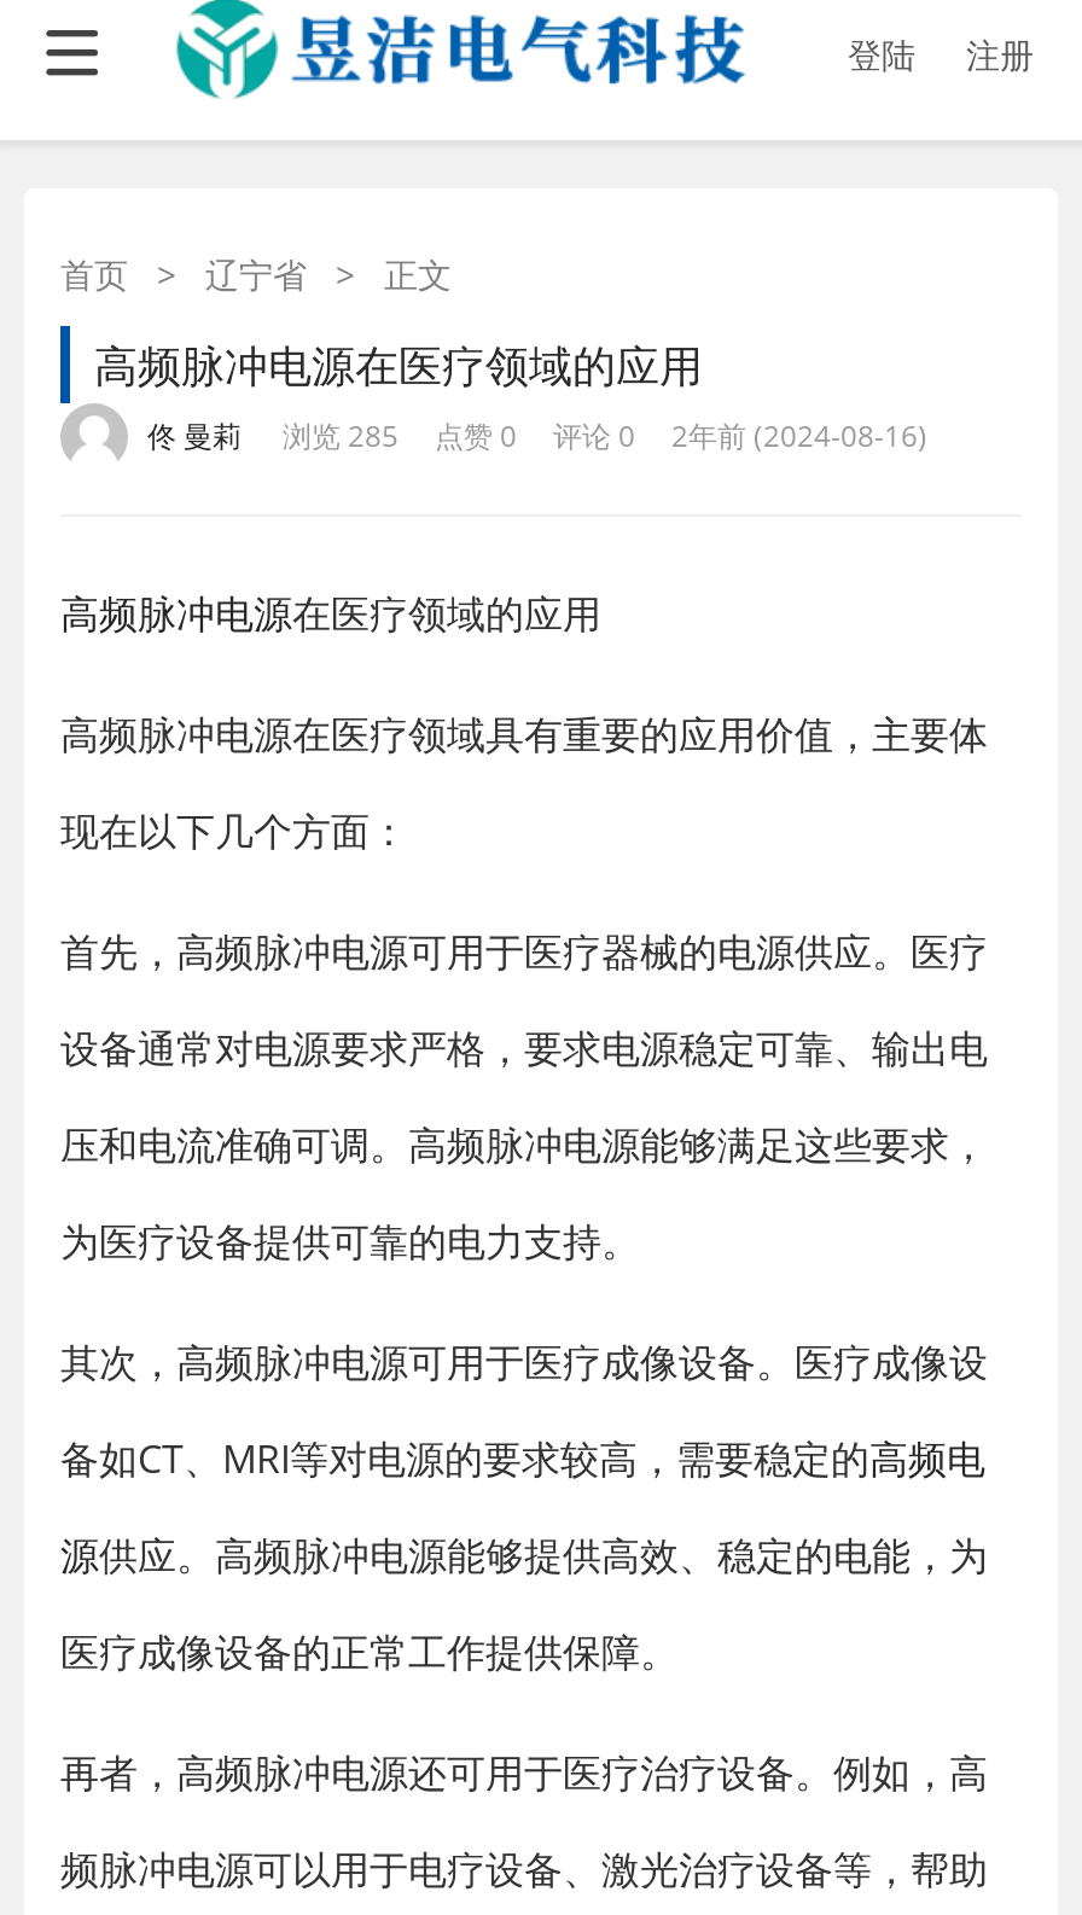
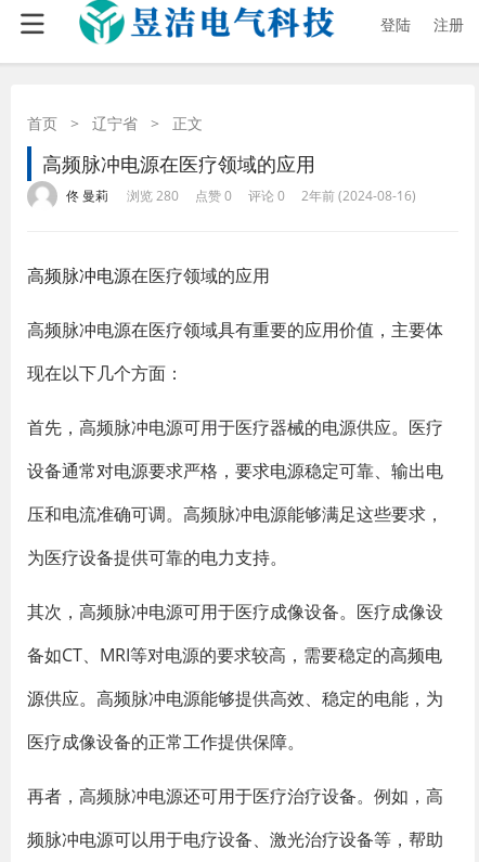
[147,413,927,456] 佟 曼莉 · 浏览 285 · 点赞 0 · 评论 0 · 2年前 (2024-08-16) -> [66,186,416,205] 佟 曼莉 · 浏览 280 · 点赞 0 · 评论 0 · 2年前 (2024-08-16)

